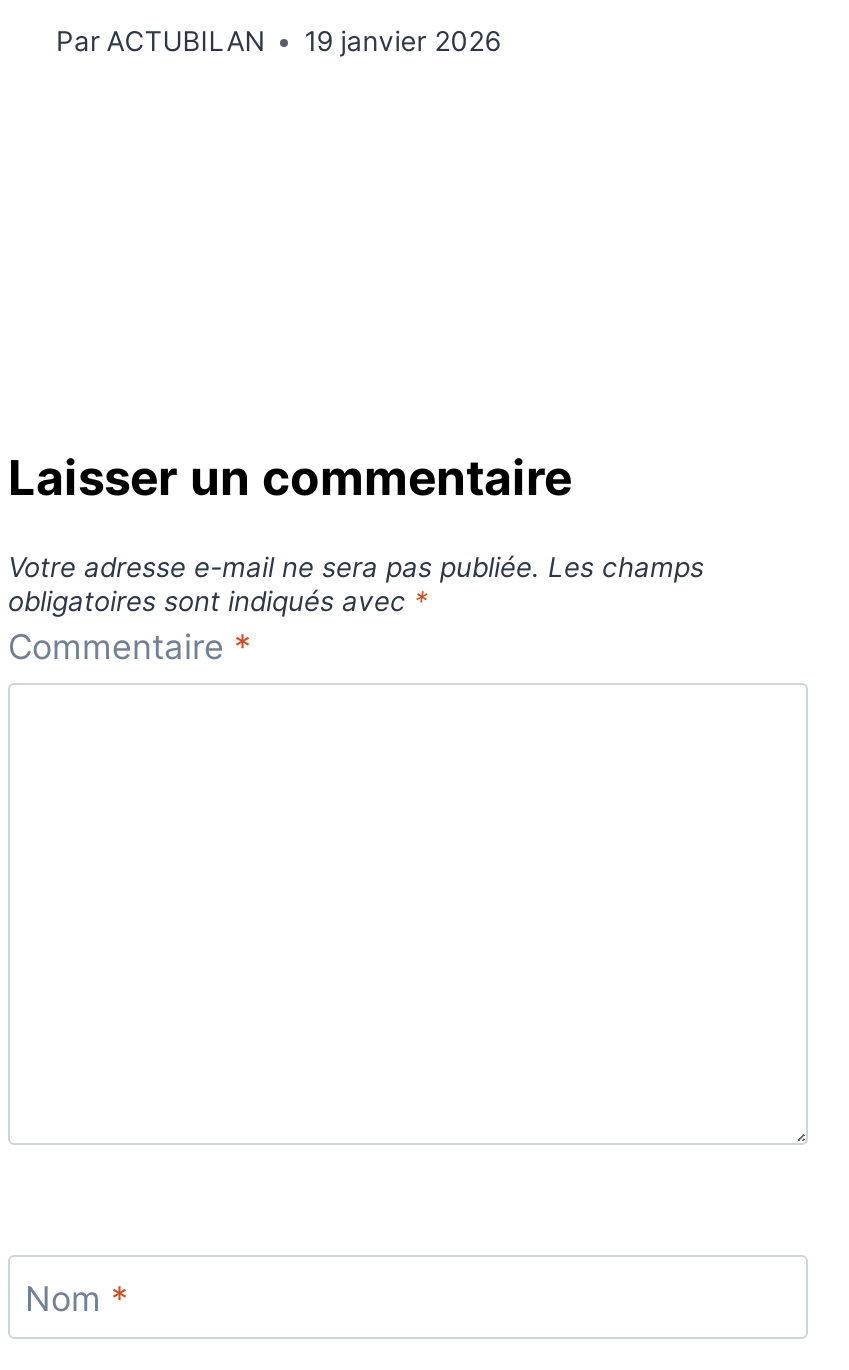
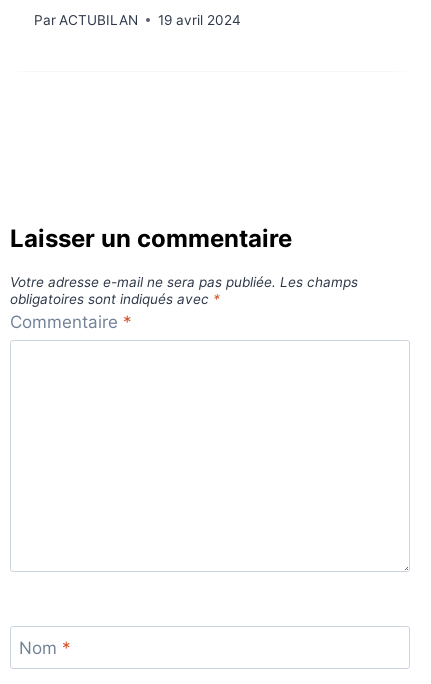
[56,25,500,57] Par ACTUBILAN 19 janvier 2026 -> [34,12,241,28] Par ACTUBILAN 19 avril 2024

